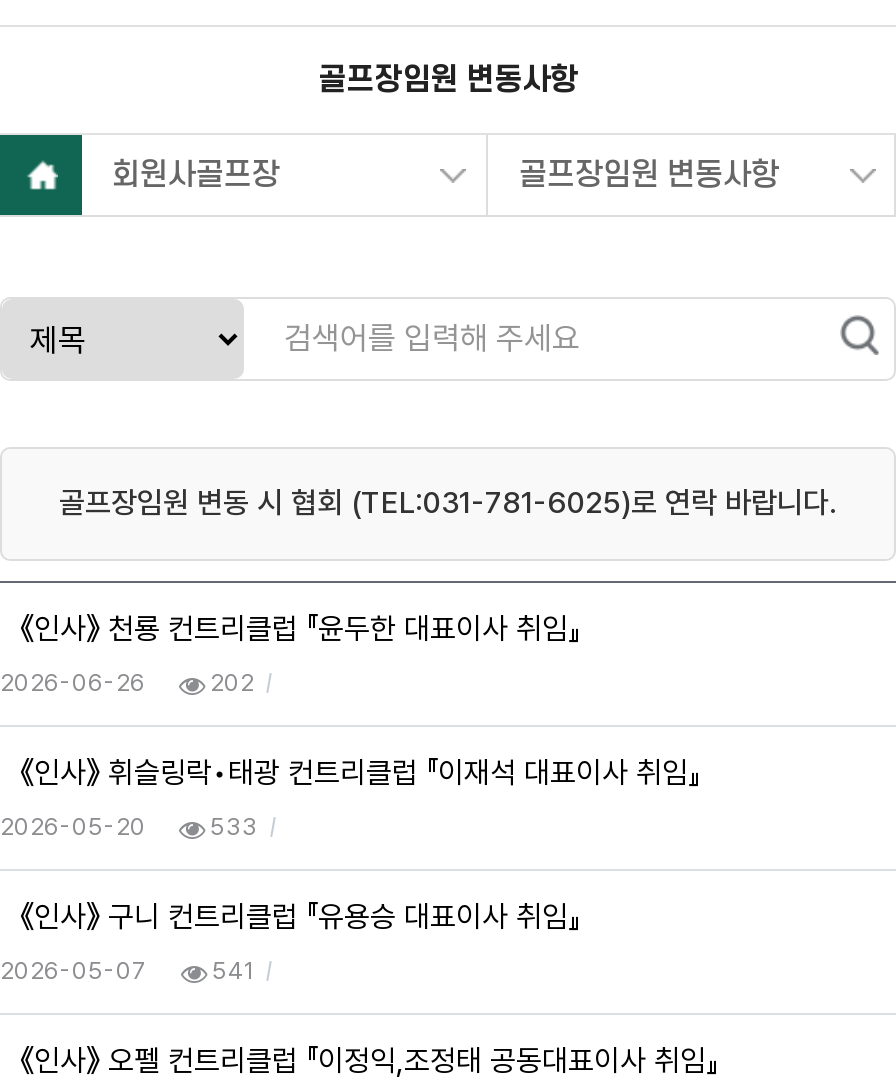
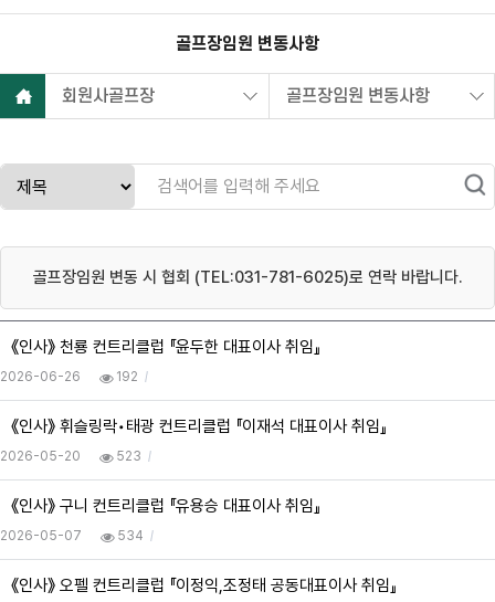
[210,669,254,697] 202 -> [116,369,138,384] 192
[210,813,258,841] 533 -> [116,448,141,464] 523
[212,957,254,985] 541 -> [117,528,144,543] 534

